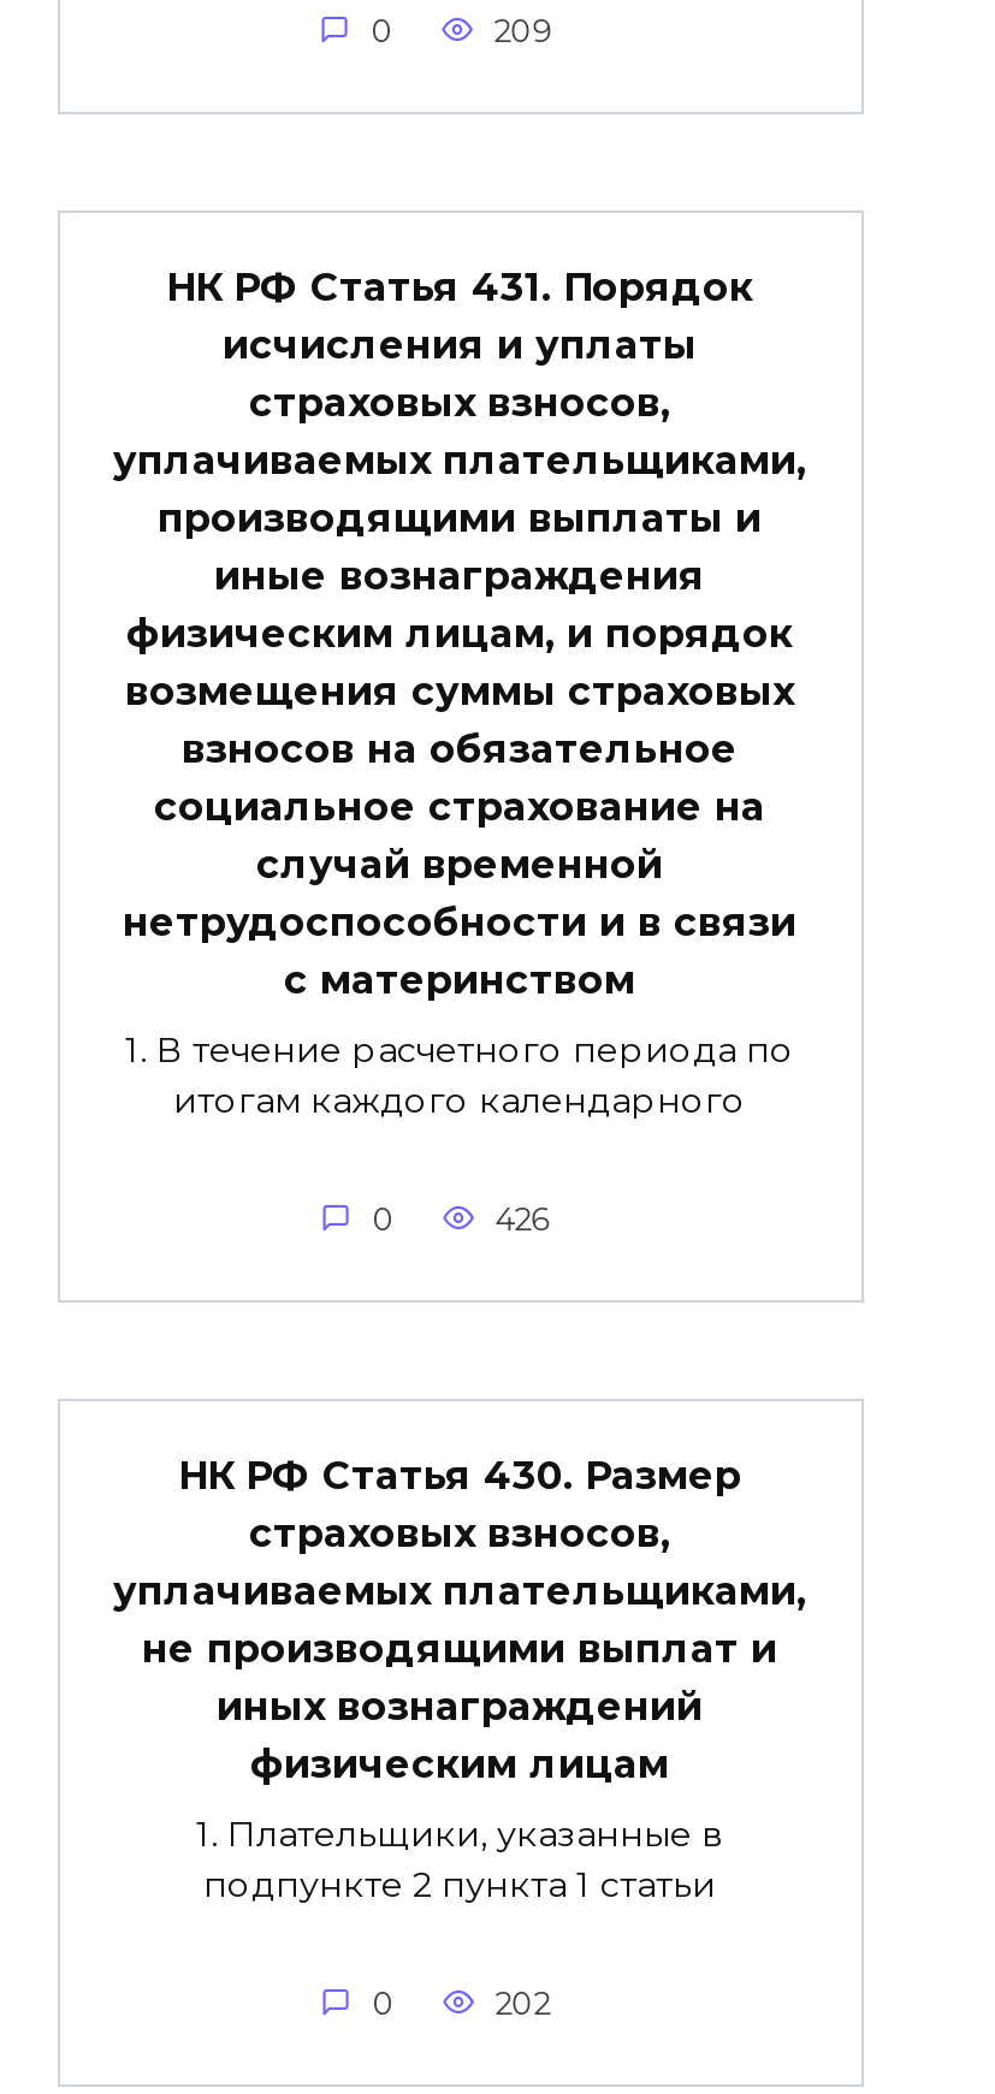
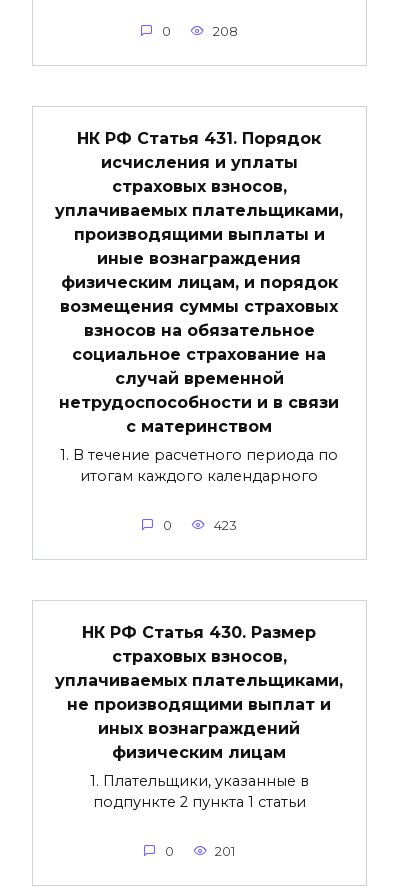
[494,13,552,49] 209 -> [213,24,238,39] 208
[495,1201,551,1237] 426 -> [214,518,237,533] 423
[495,1986,551,2022] 202 -> [215,844,235,859] 201

